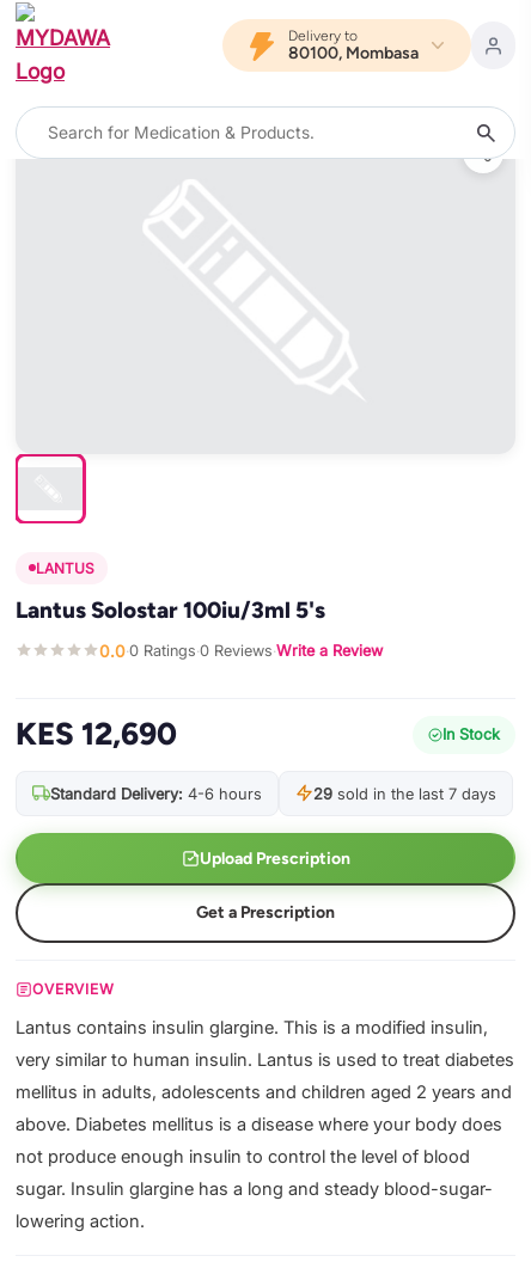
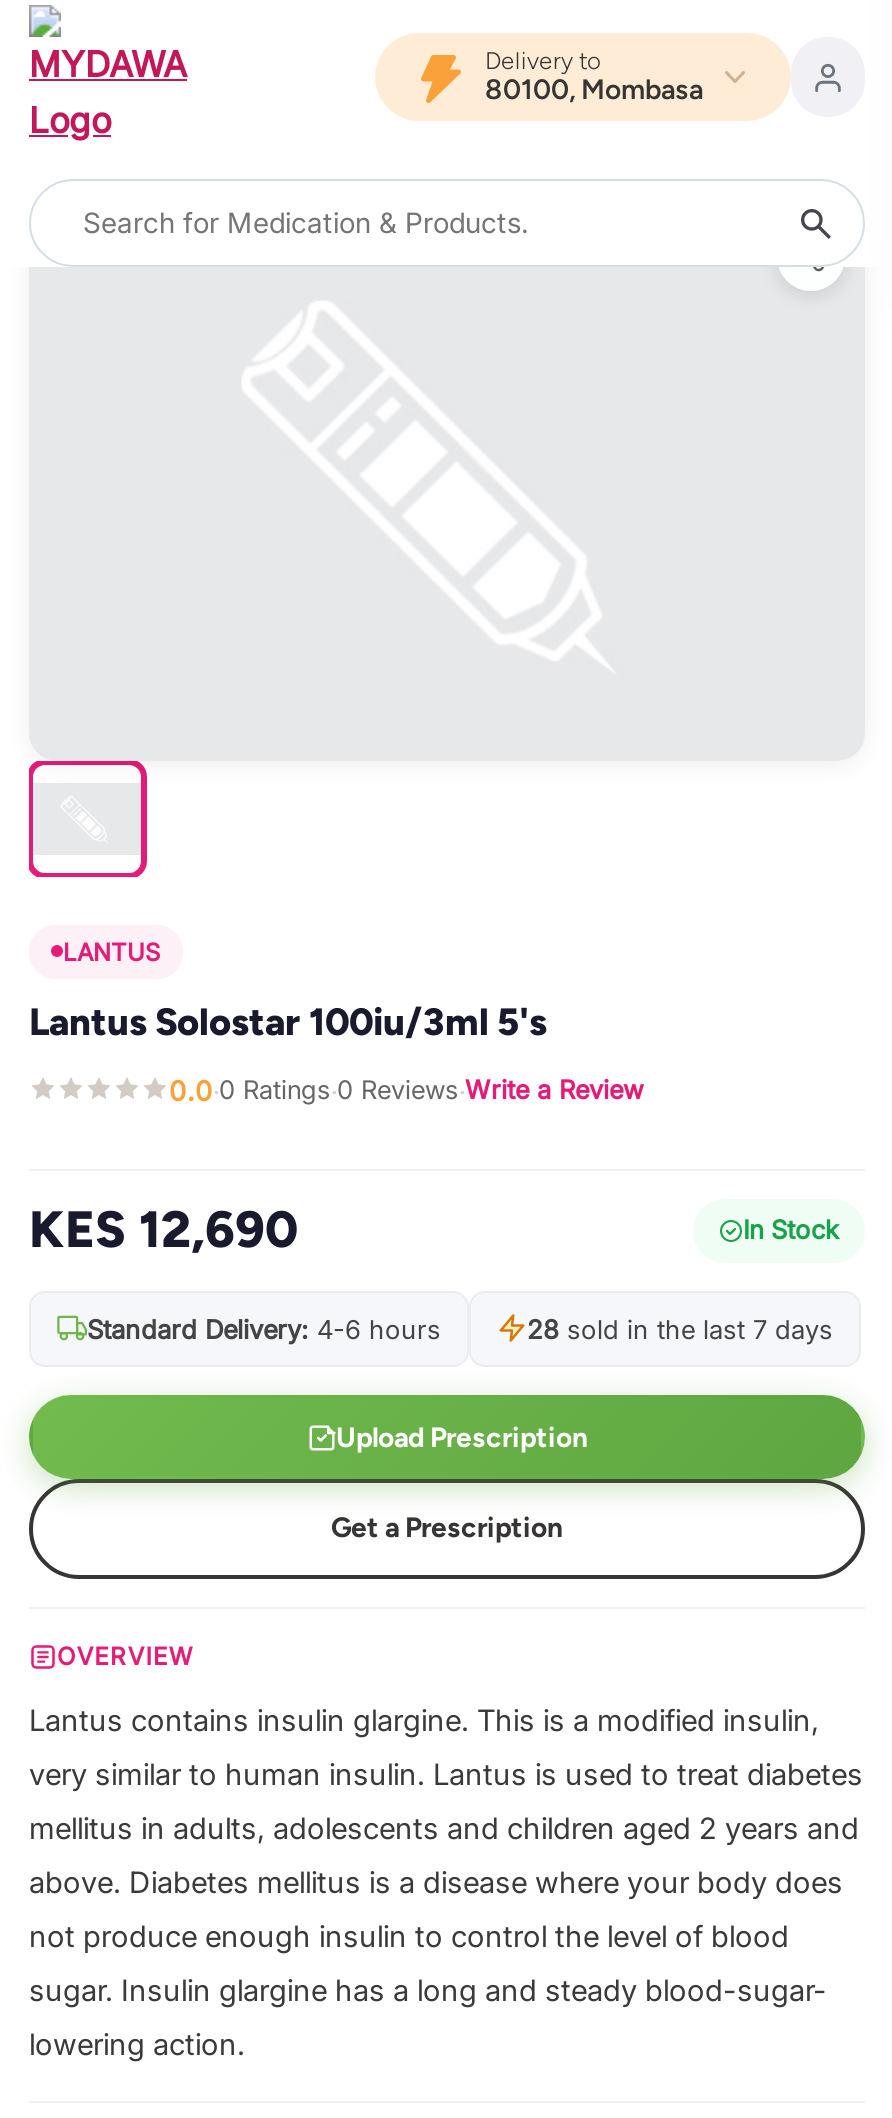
[313,784,496,803] 29 sold in the last 7 days -> [527,1312,833,1344] 28 sold in the last 7 days

